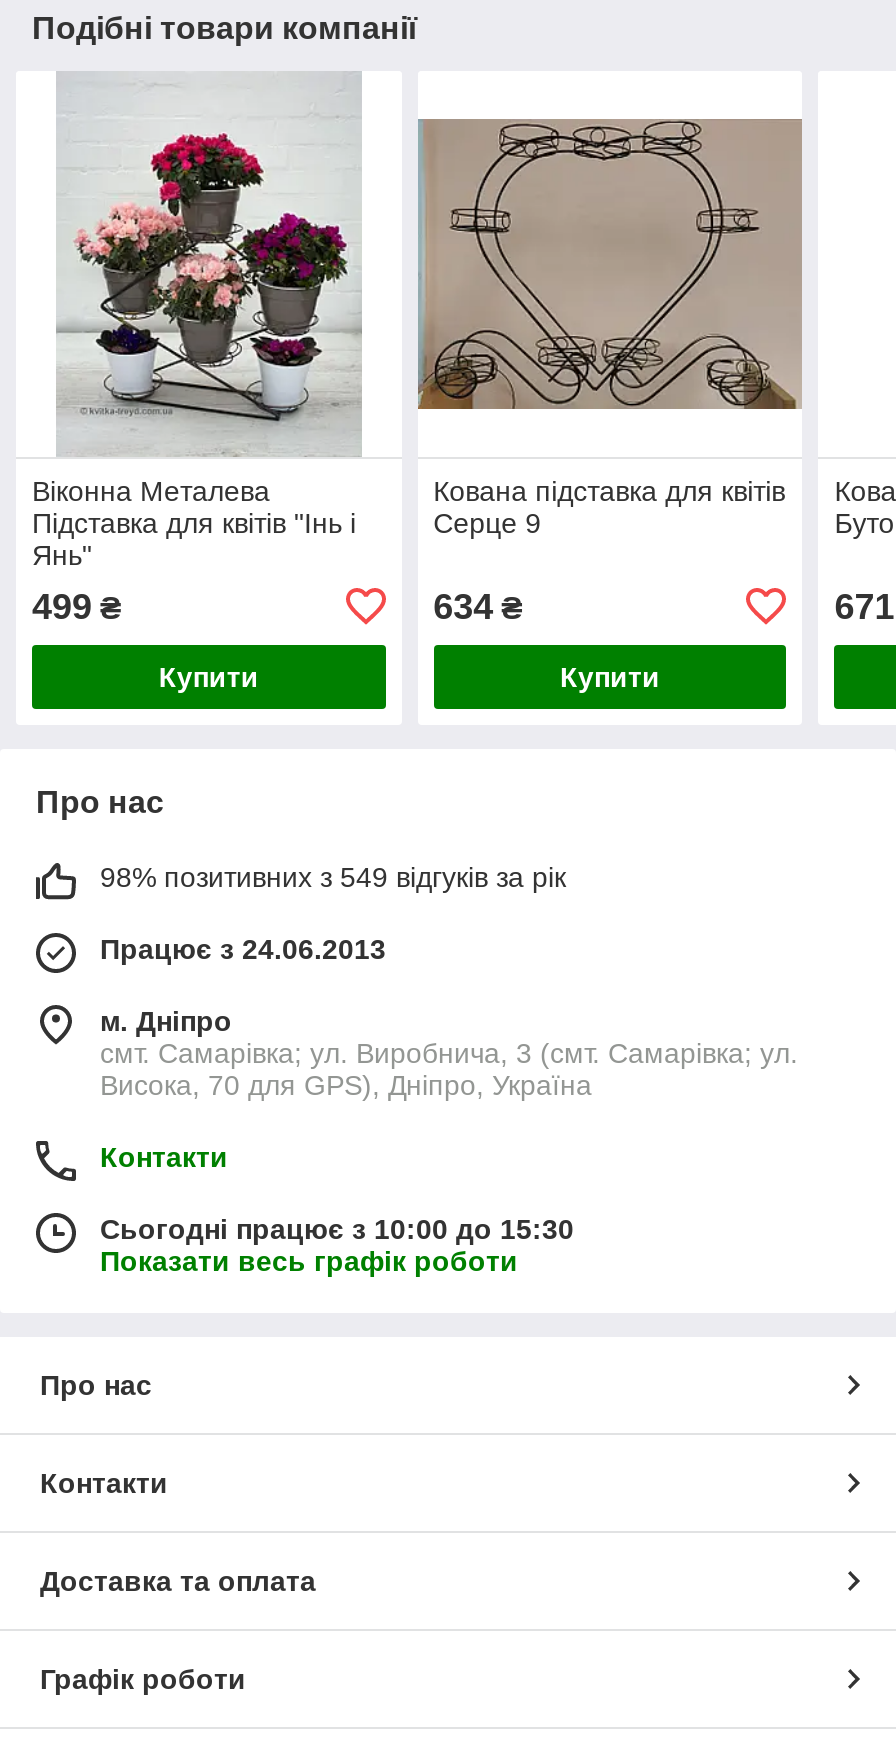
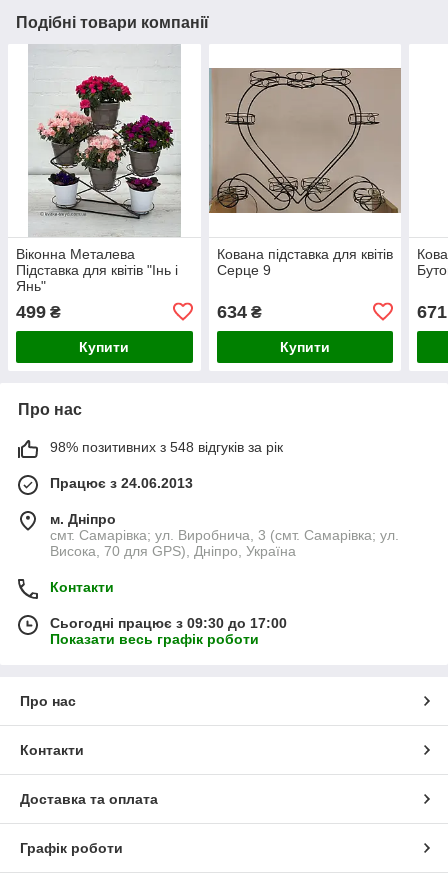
[100,861,566,893] 98% позитивних з 549 відгуків за рік -> [50,439,283,455] 98% позитивних з 548 відгуків за рік
[100,1213,574,1245] Сьогодні працює з 10:00 до 15:30 -> [50,615,287,631] Сьогодні працює з 09:30 до 17:00

